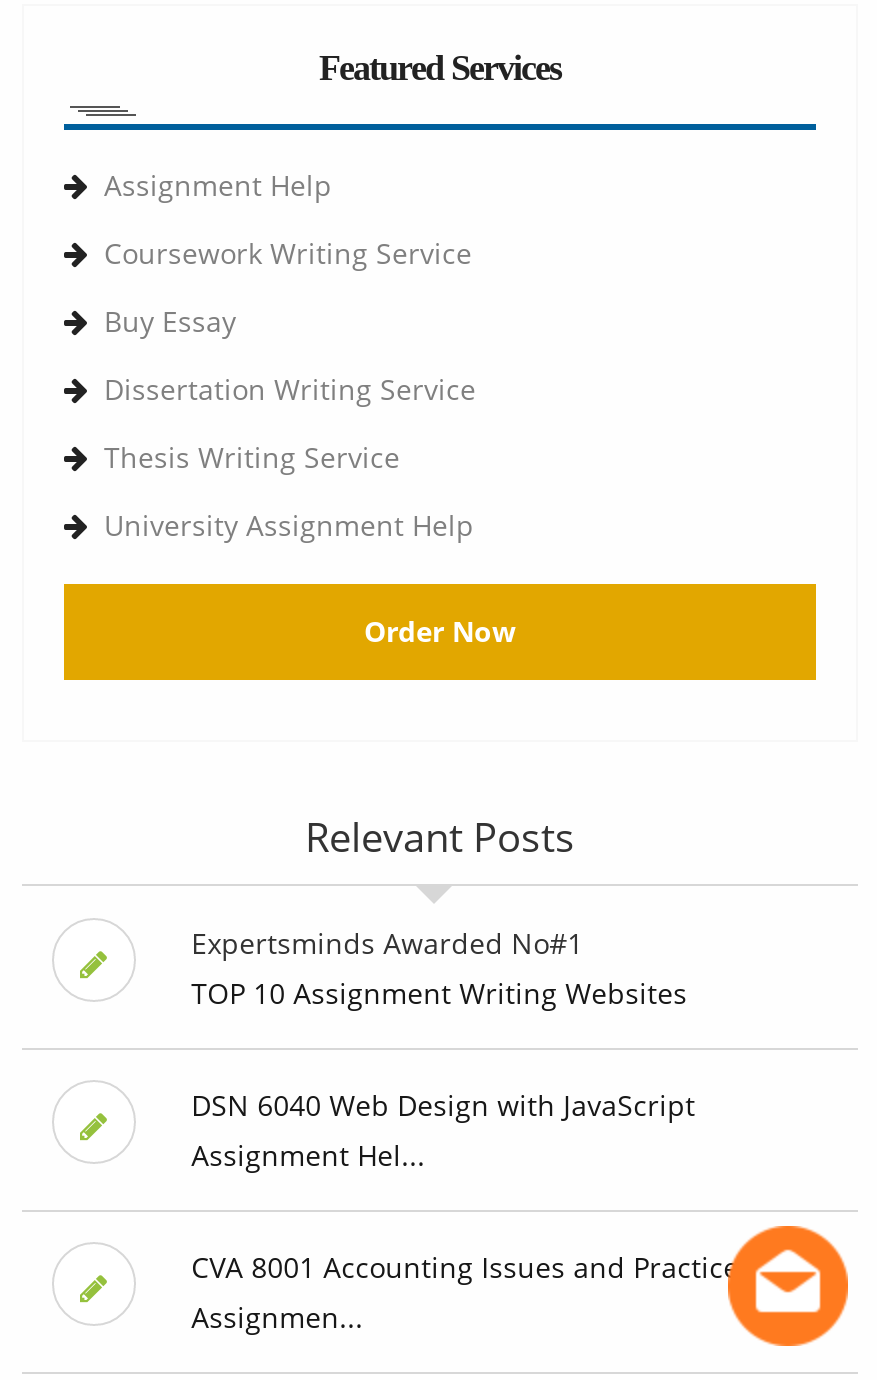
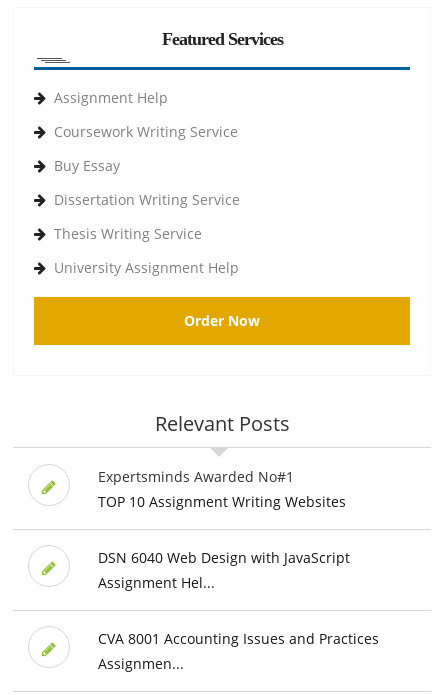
[726,1224,850,1348] [image] -> none

